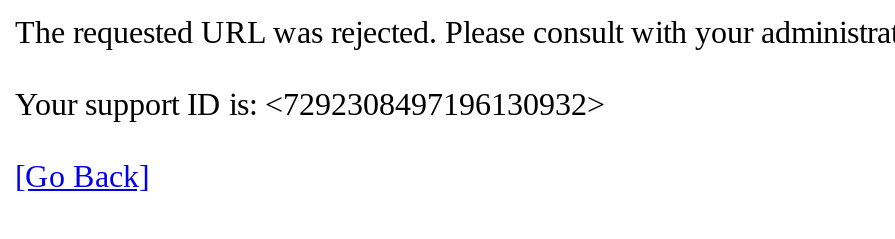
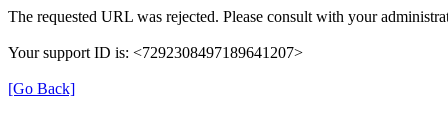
[15,87,605,121] Your support ID is: <7292308497196130932> -> [8,44,303,61] Your support ID is: <7292308497189641207>

